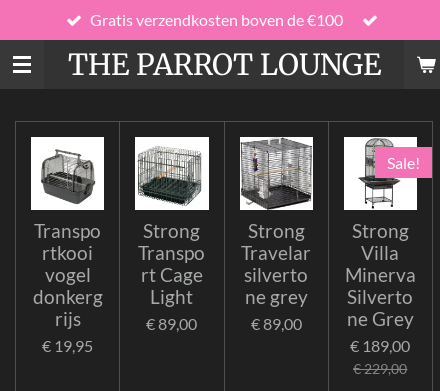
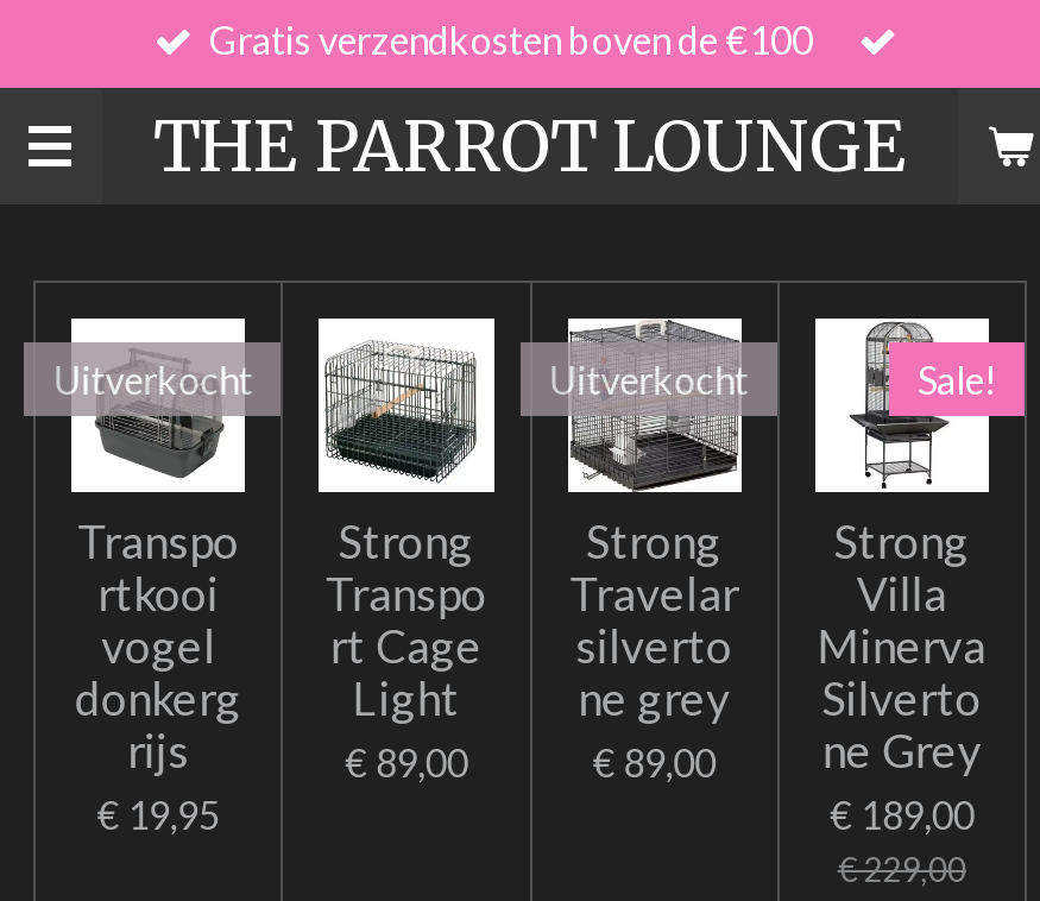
none -> [53,357,252,402] Uitverkocht
none -> [549,357,748,402] Uitverkocht

